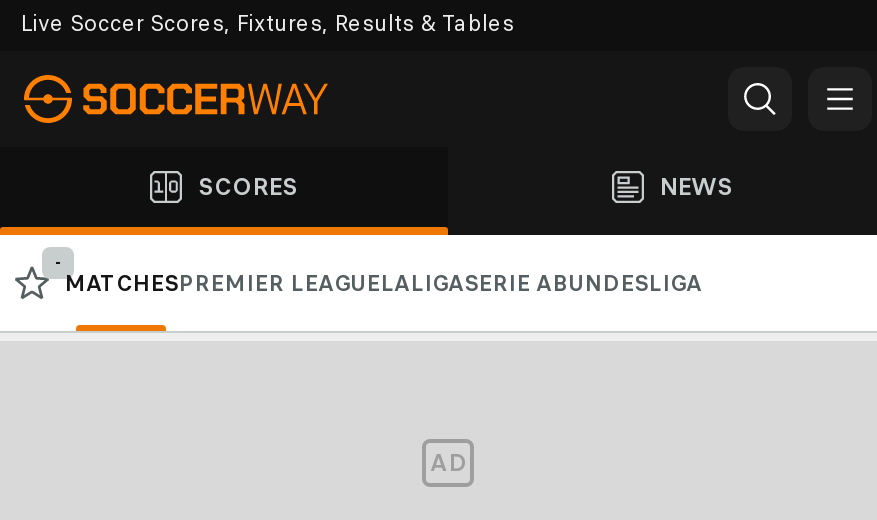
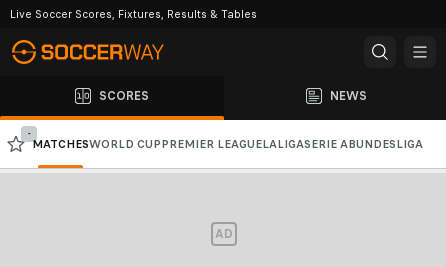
[64,269,702,297] MATCHESPREMIER LEAGUELALIGASERIE ABUNDESLIGA -> [32,137,423,151] MATCHESWORLD CUP PREMIER LEAGUELALIGASERIE A BUNDESLIGA

